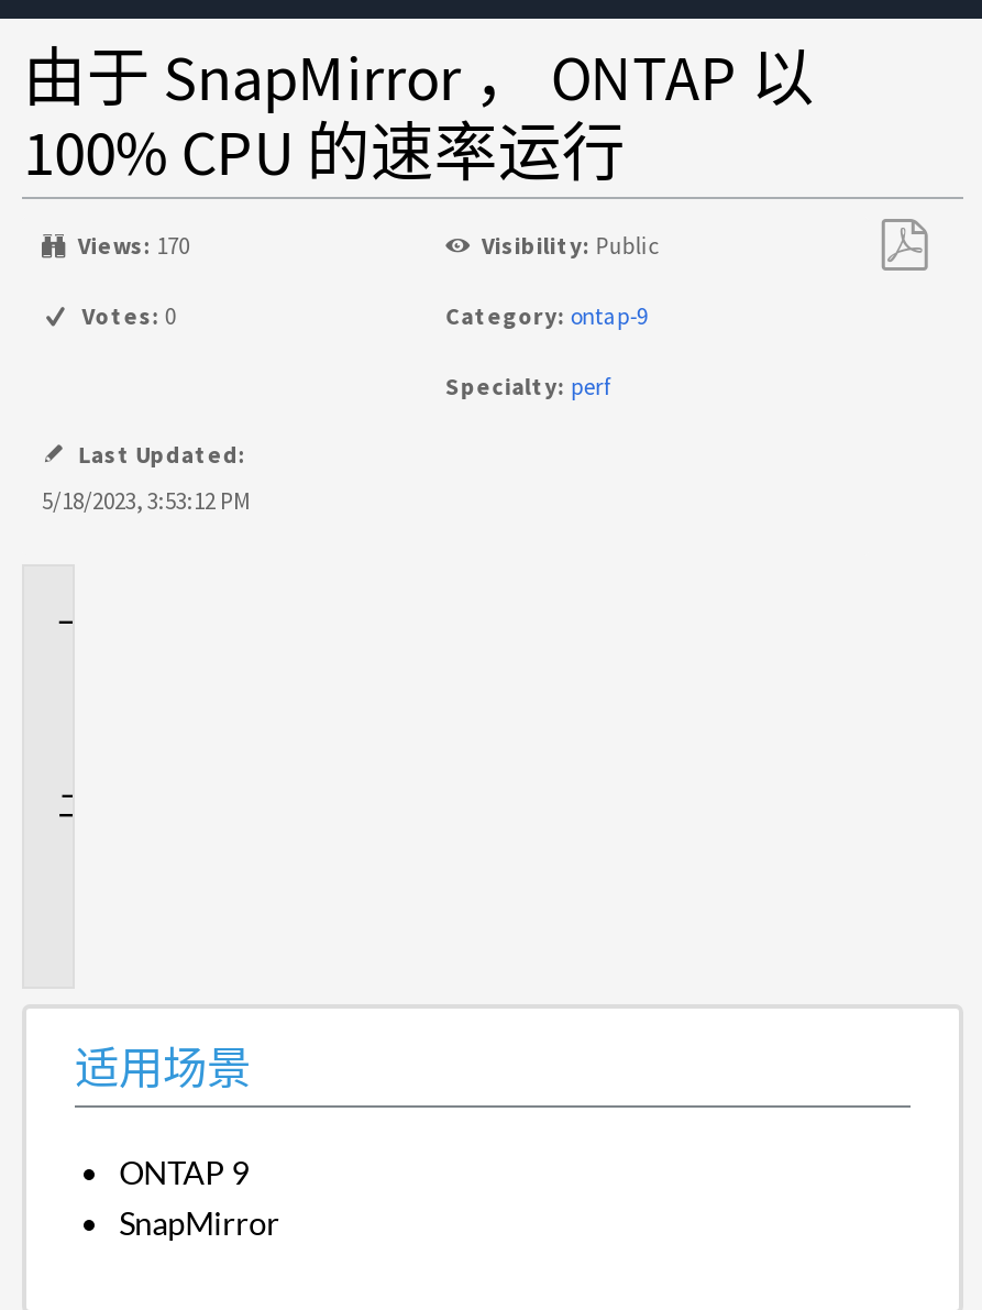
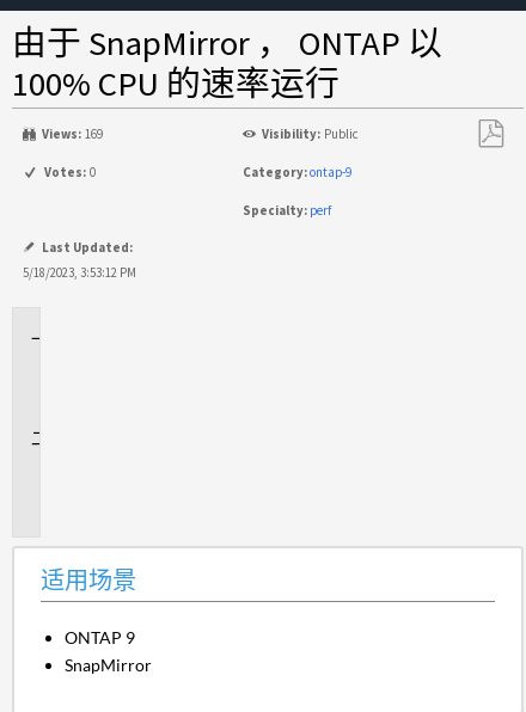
[78,230,189,261] Views: 170 -> [42,125,103,142] Views: 169

